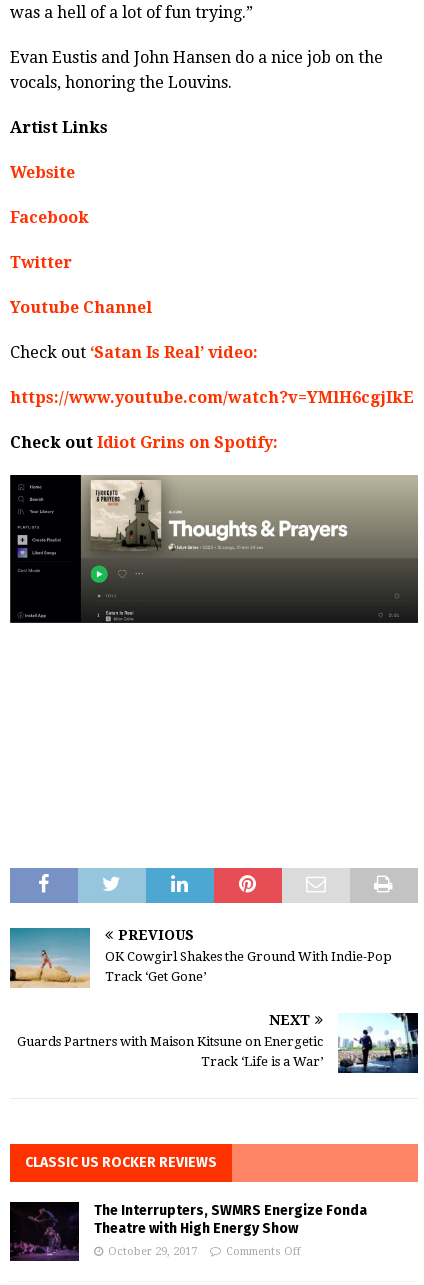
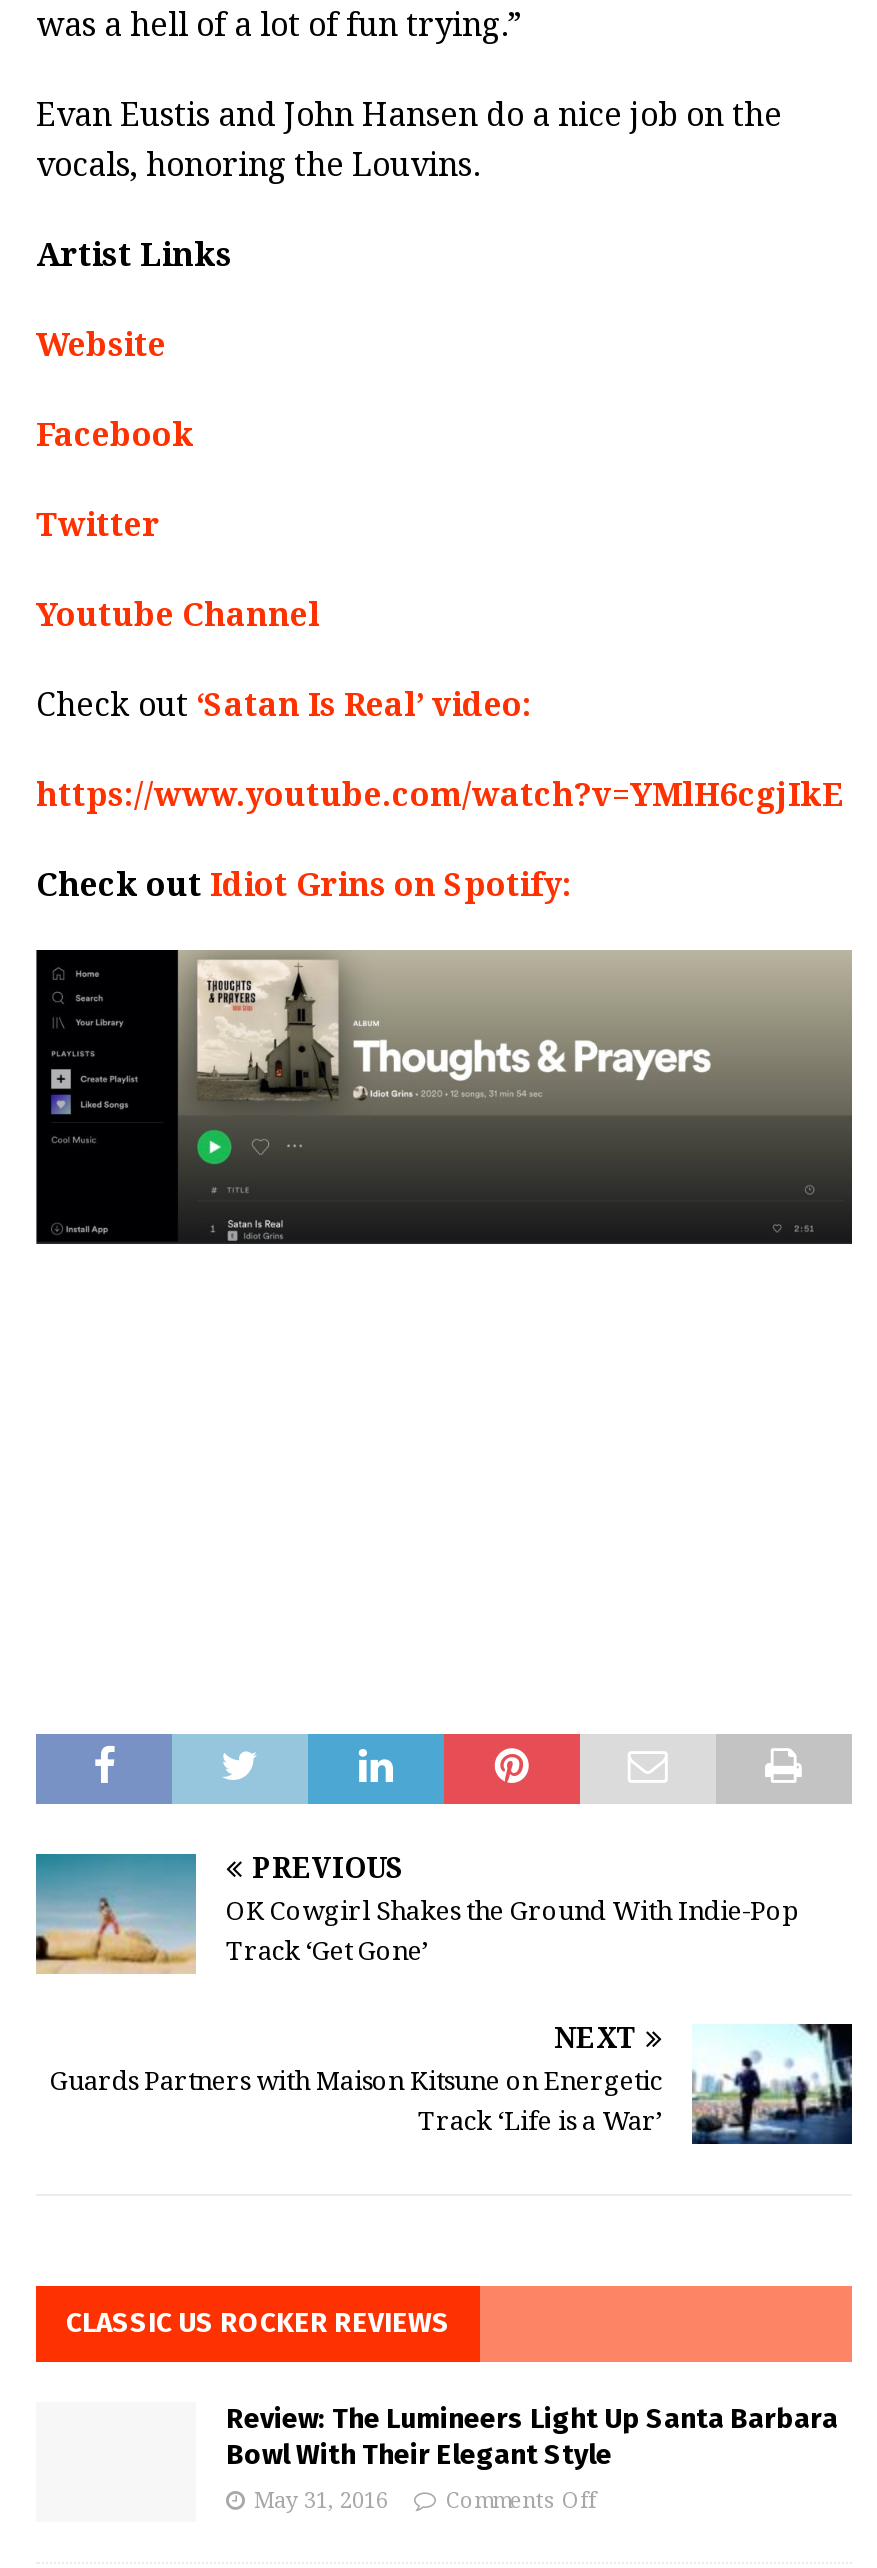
[9,1201,80,1262] [image] -> none
[94,1201,367,1236] The Interrupters, SWMRS Energize Fonda | Theatre with High Energy Show -> [226,2403,838,2473] Review: The Lumineers Light Up Santa Barbara | Bowl With Their Elegant Style
[108,1244,197,1257] October 29, 2017 -> [254,2489,388,2515] May 31, 2016

